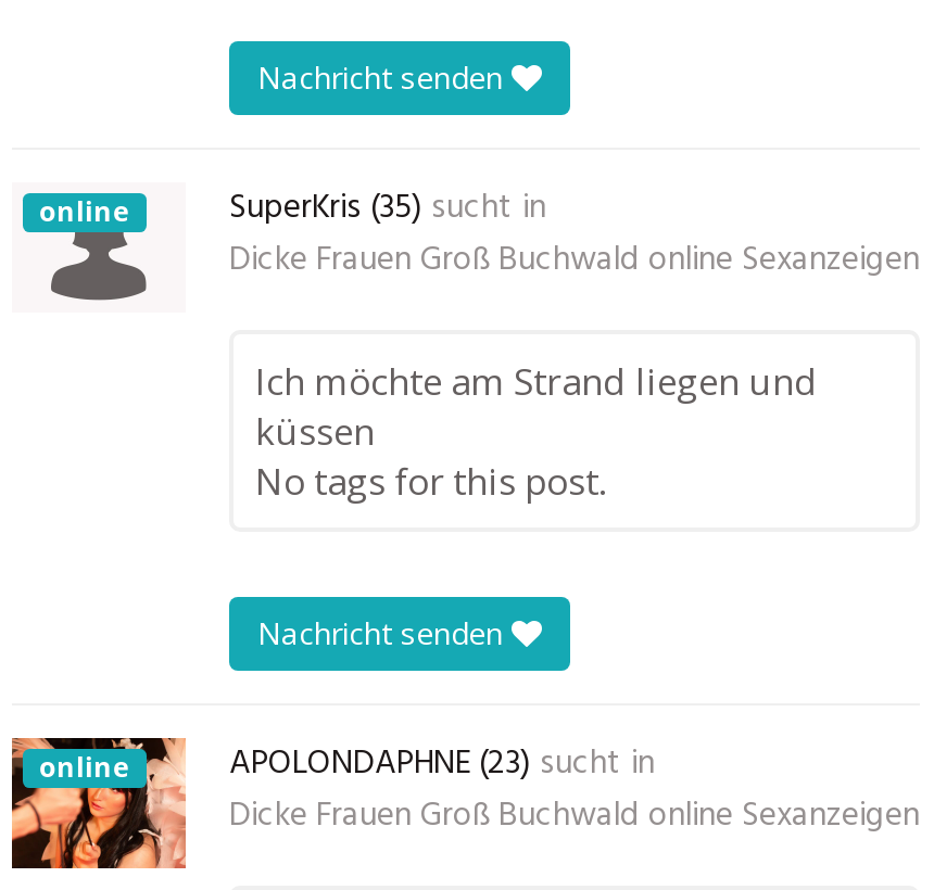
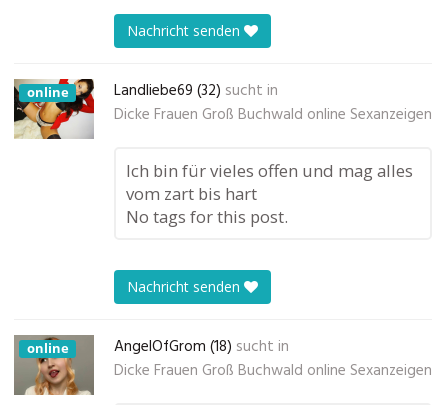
[12,182,546,313] [image] | SuperKris (35) sucht in -> [13,78,278,140] [image] | Landliebe69 (32) sucht in
[255,356,818,456] Ich möchte am Strand liegen und | küssen -> [126,159,413,205] Ich bin für vieles offen und mag alles | vom zart bis hart
[10,738,655,870] [image] | APOLONDAPHNE (23) sucht in -> [13,335,289,396] [image] | AngelOfGrom (18) sucht in

